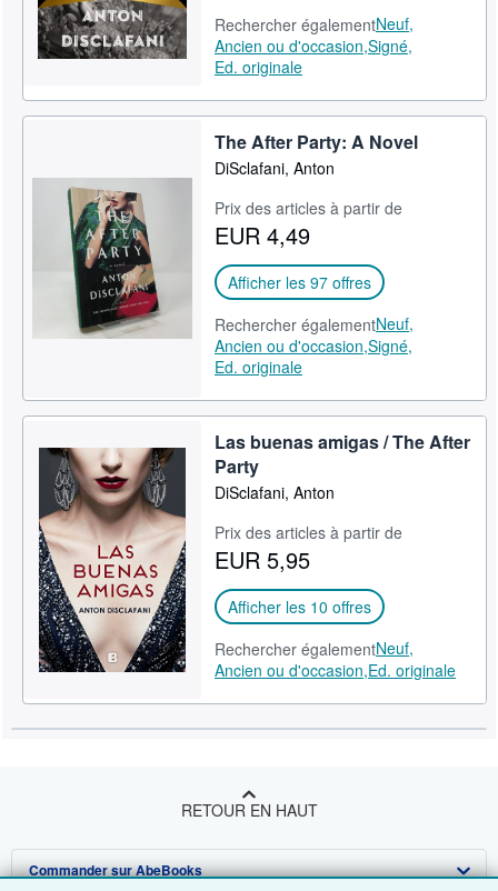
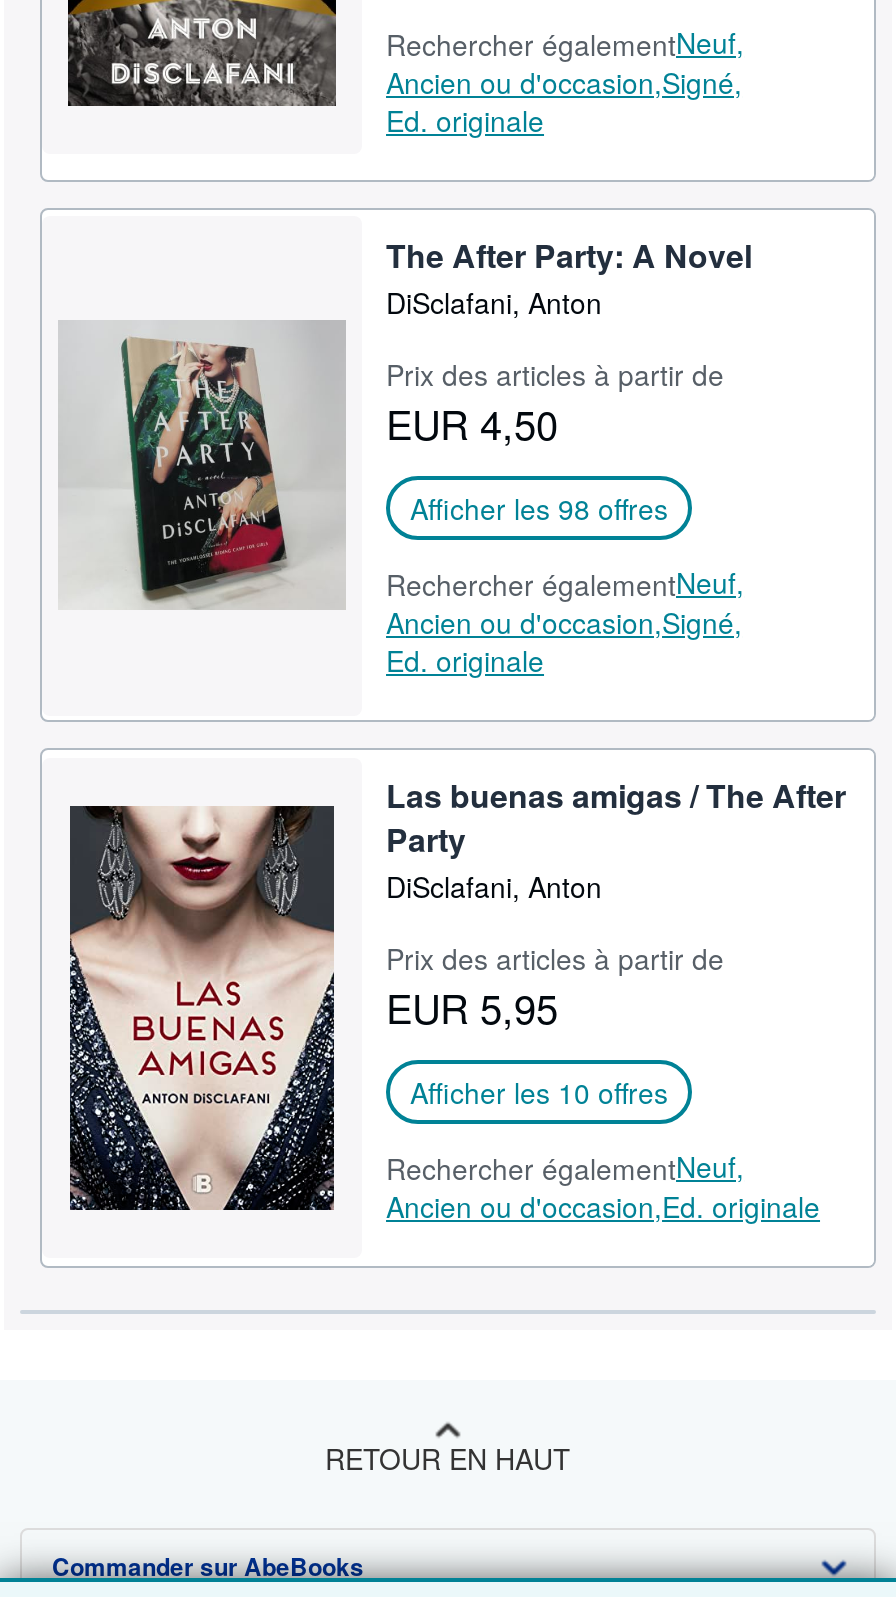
[215,219,310,251] EUR 4,49 -> [386,394,558,452] EUR 4,50
[228,271,371,293] Afficher les 97 offres -> [410,488,668,528] Afficher les 98 offres

